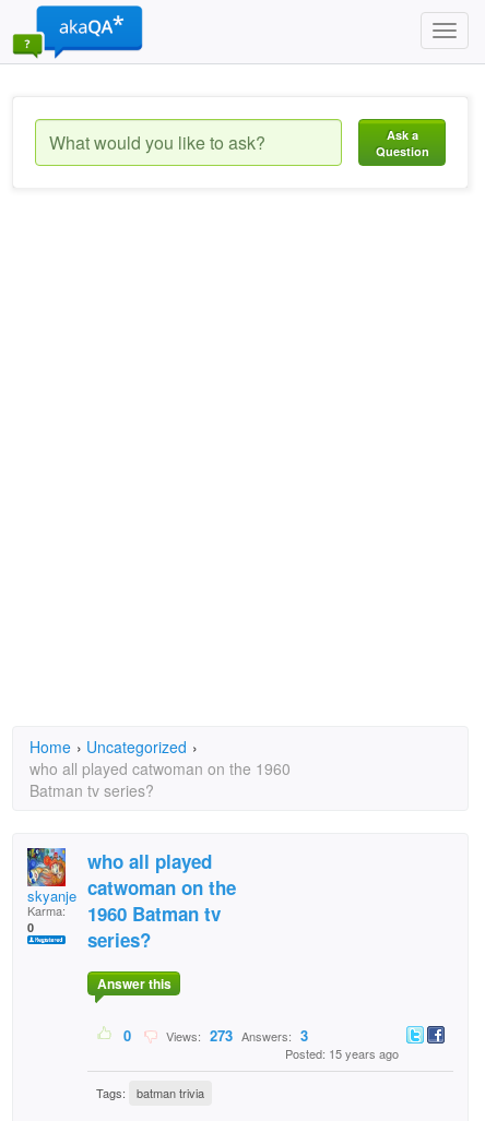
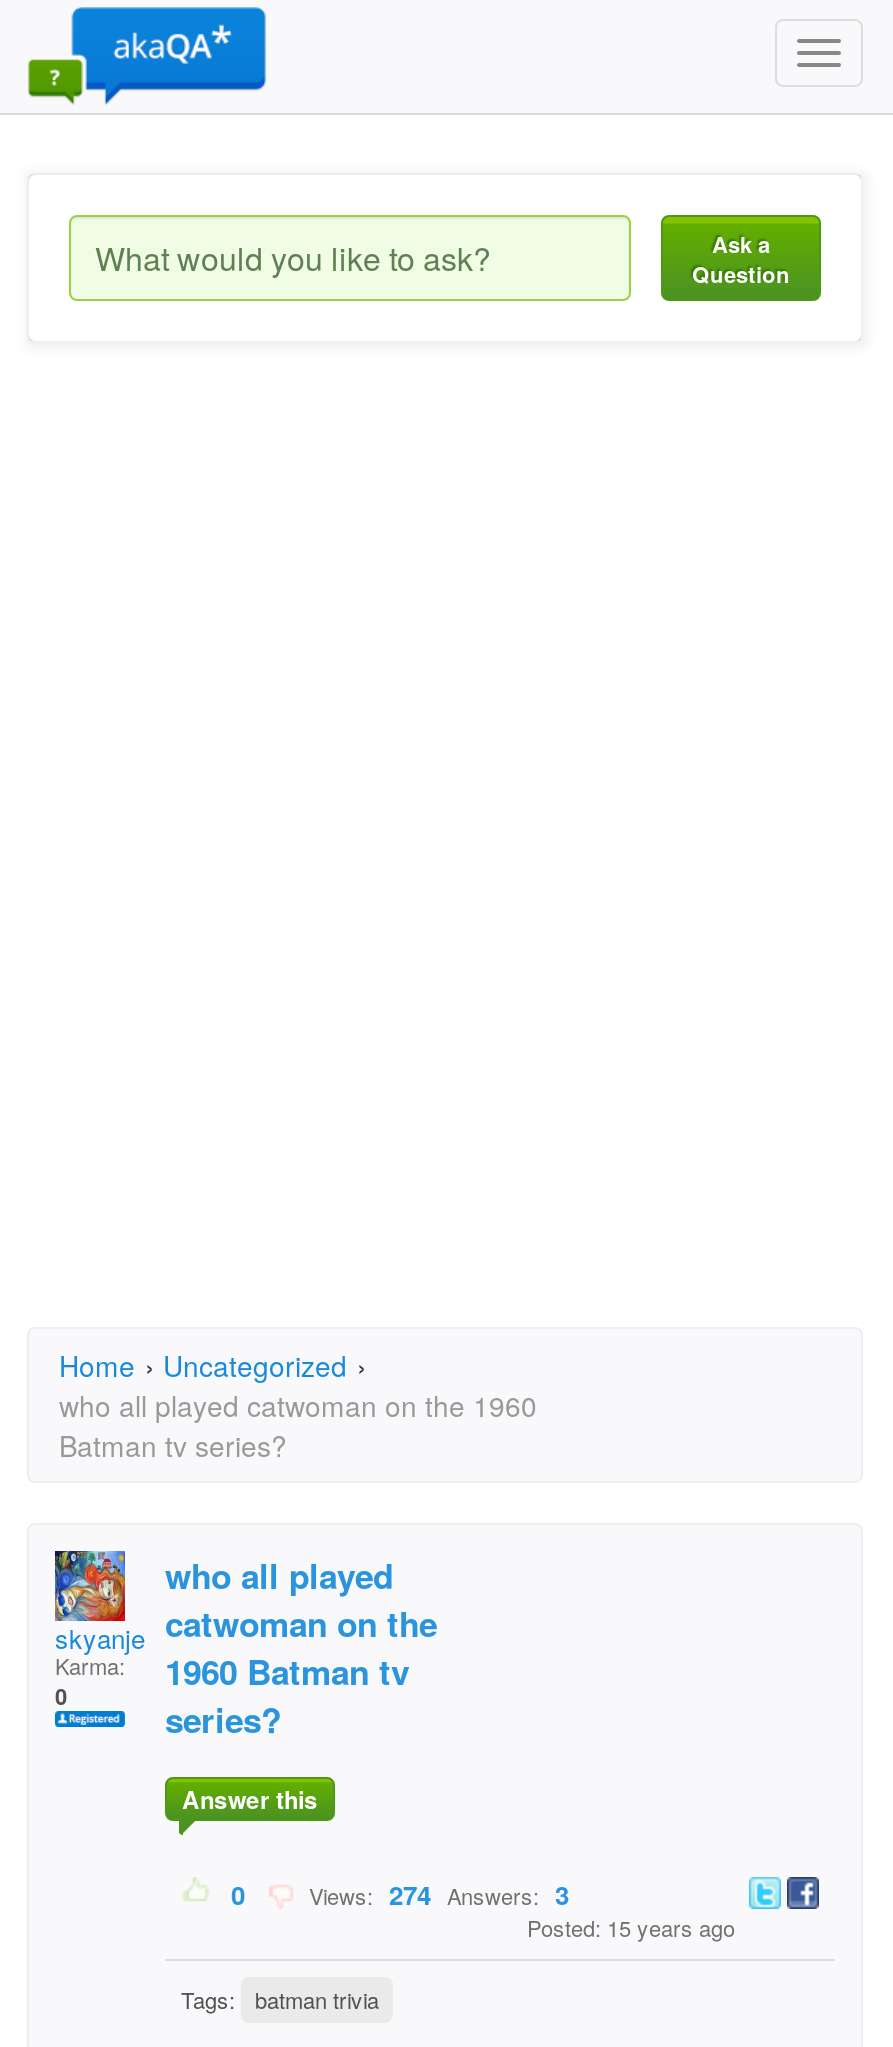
[159,1025,308,1046] Views: 273 Answers: 3 -> [297,1875,569,1913] Views: 274 Answers: 3

